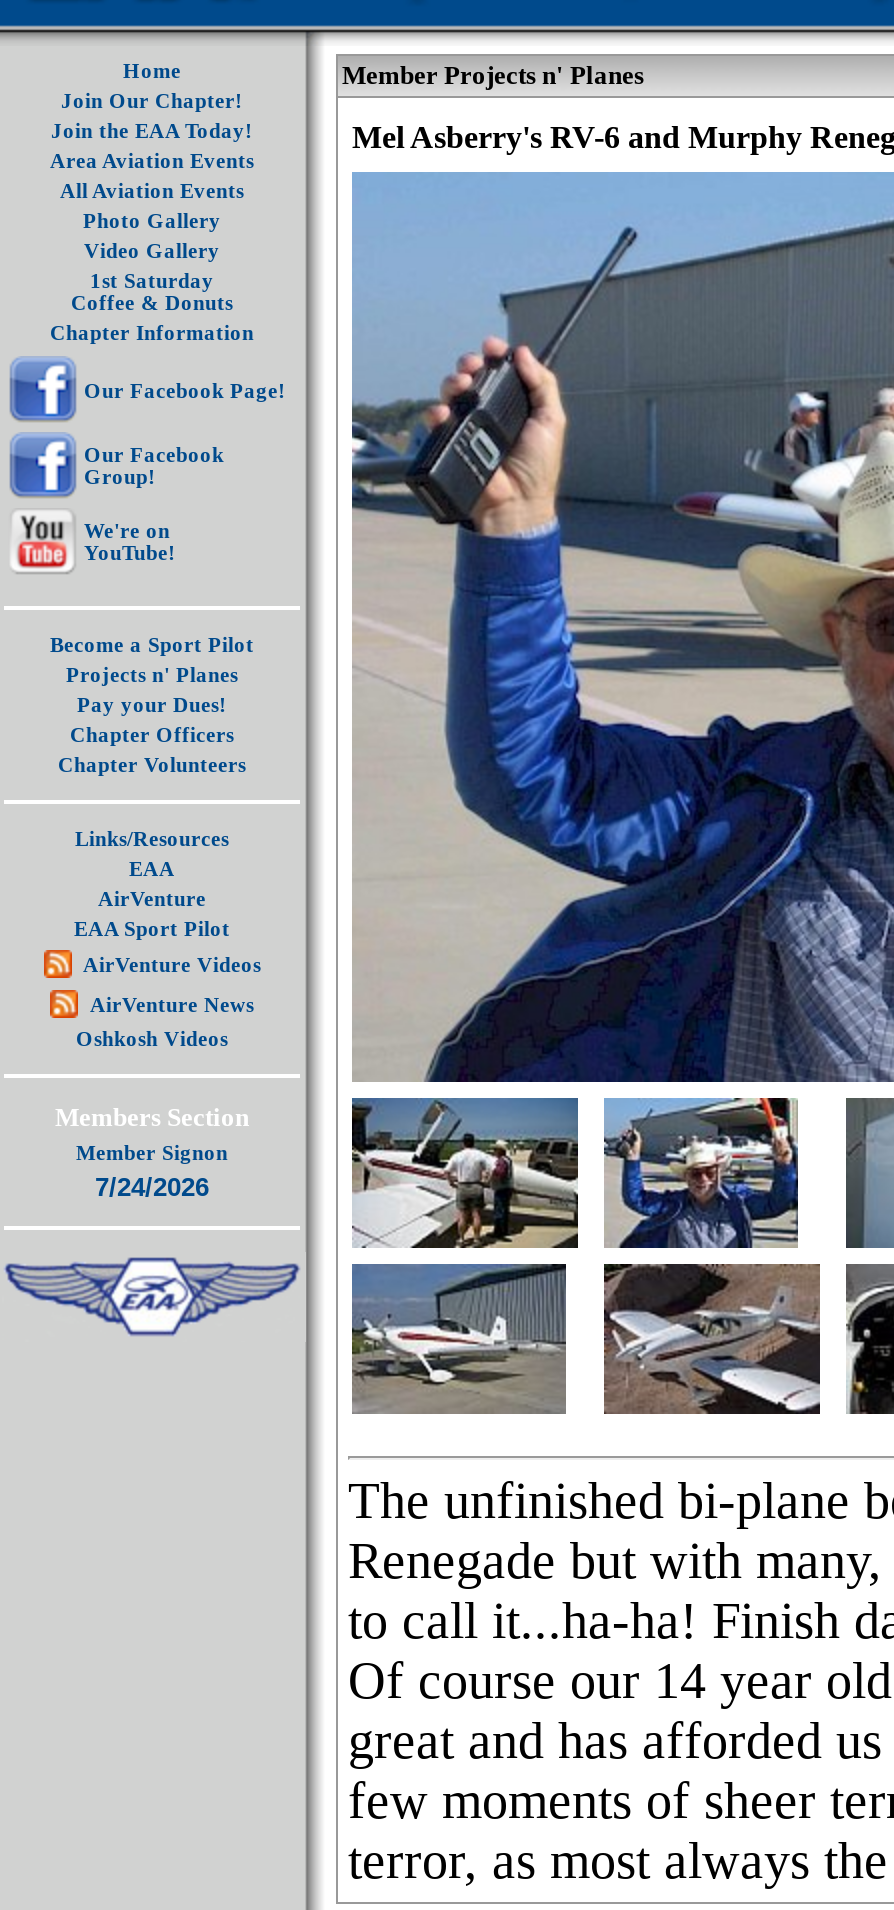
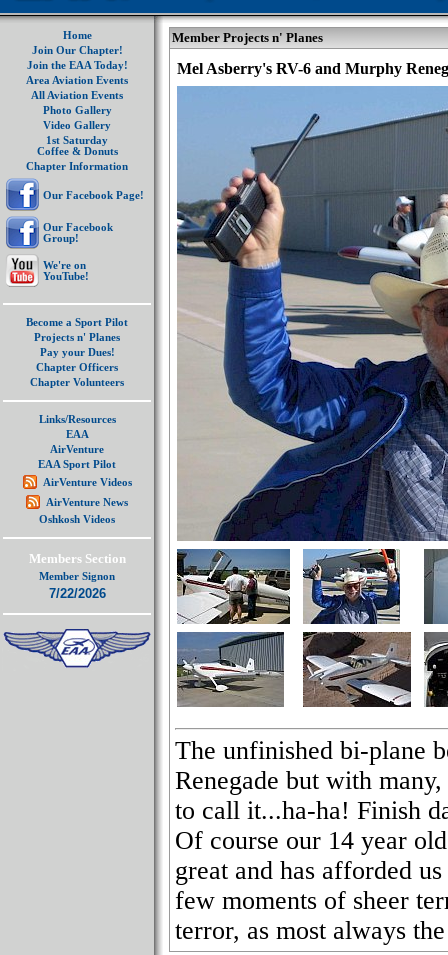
[95,1172,209,1202] 7/24/2026 -> [48,586,105,601] 7/22/2026

